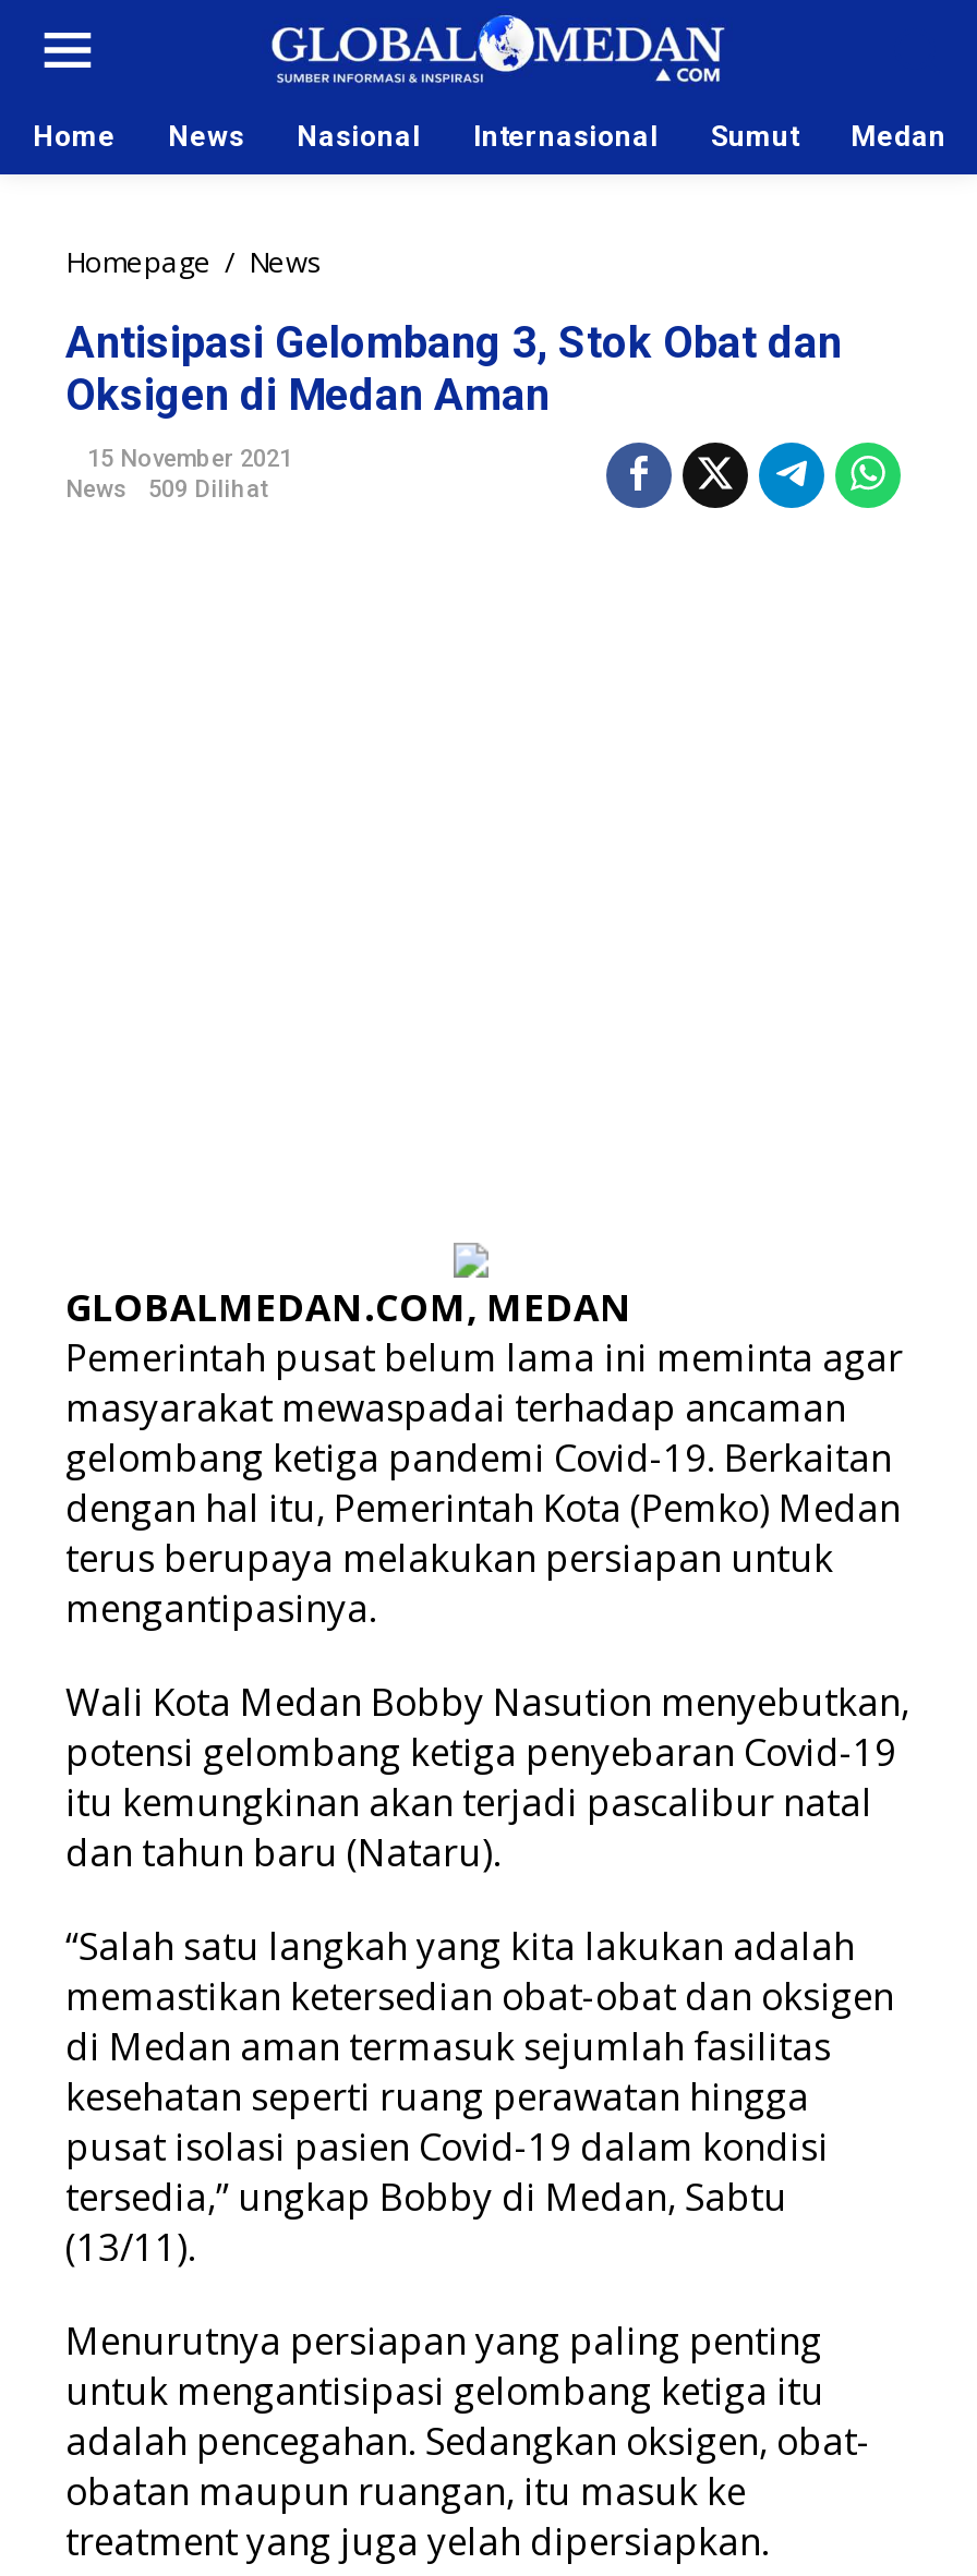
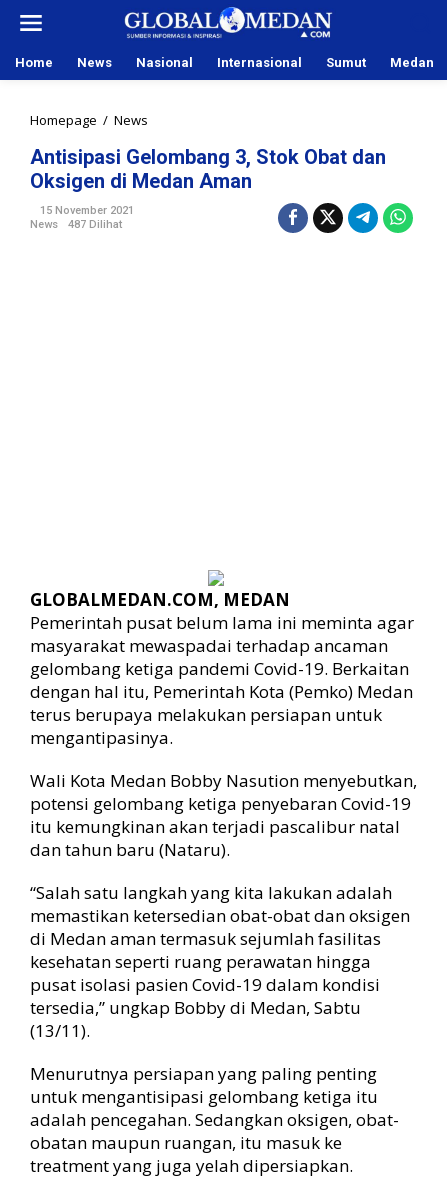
[148,475,266,504] 509 Dilihat -> [68,218,122,231] 487 Dilihat

